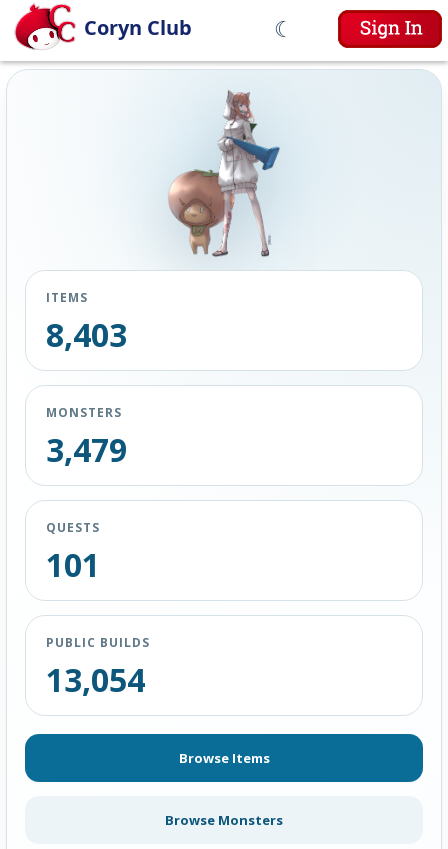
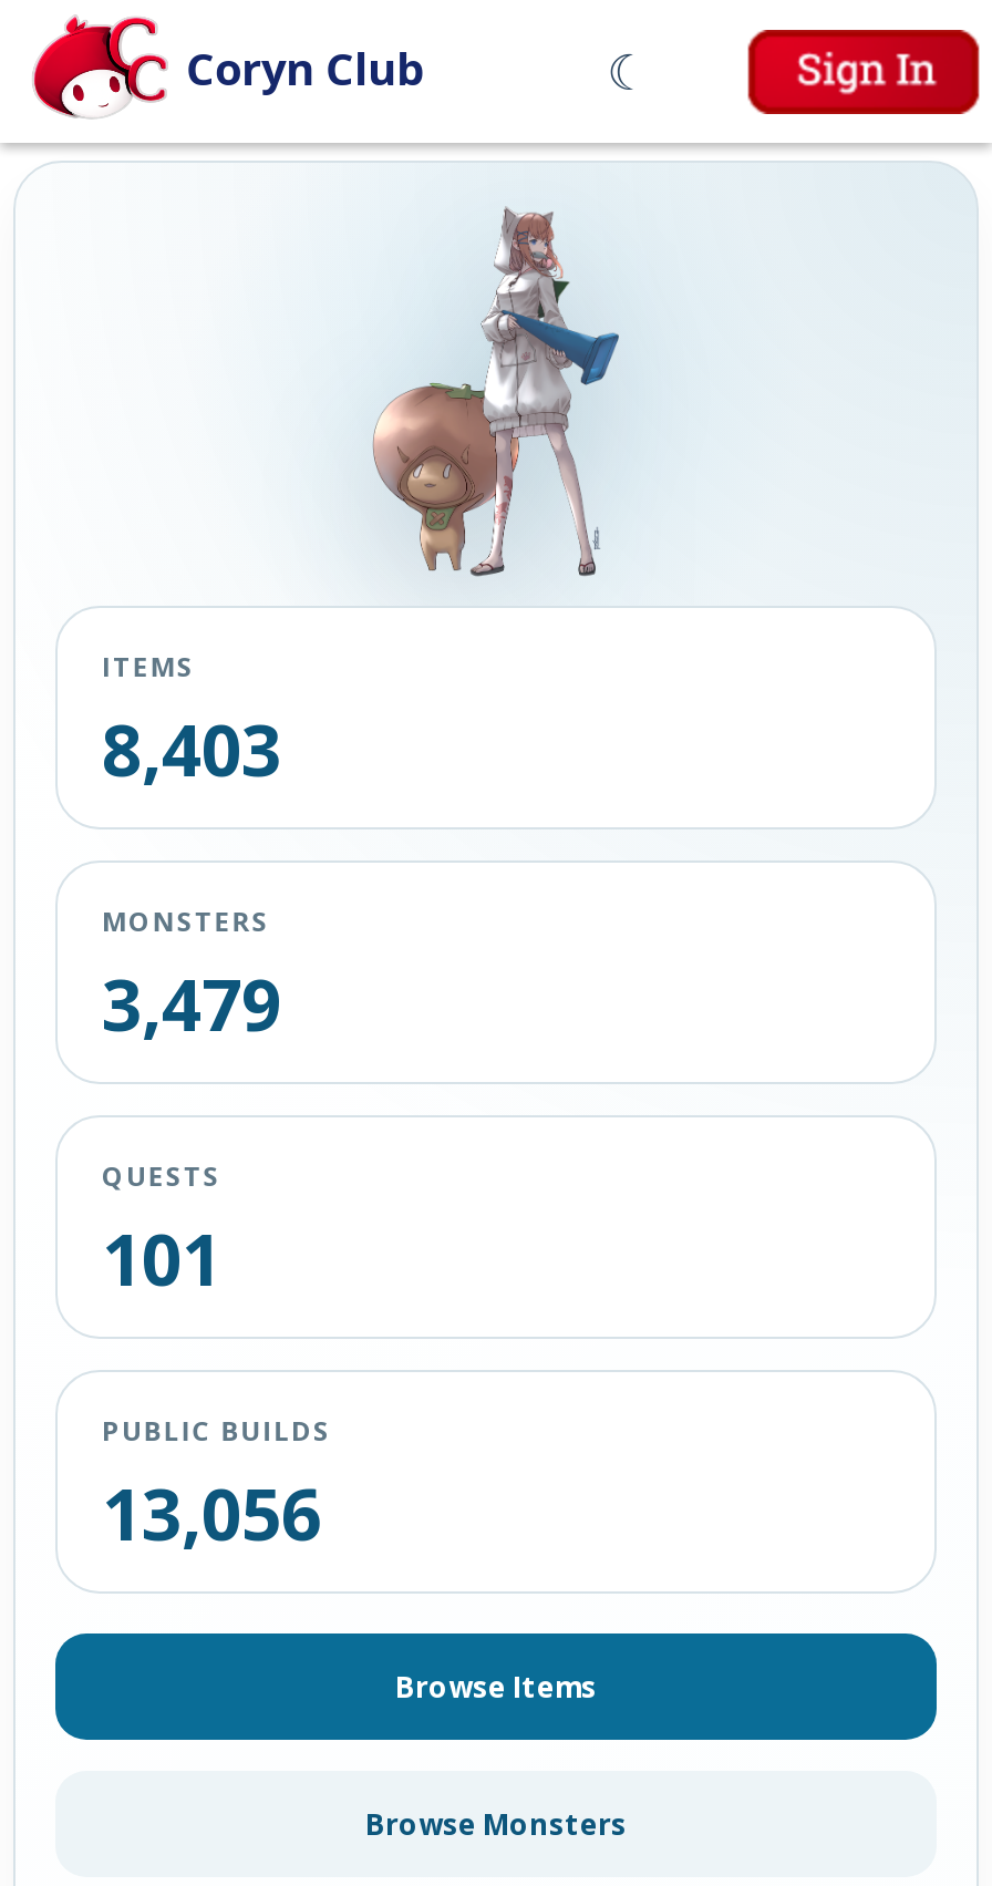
[46,658,145,701] 13,054 -> [102,1465,321,1560] 13,056

